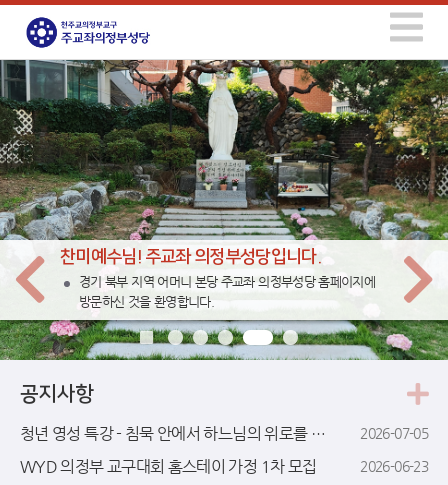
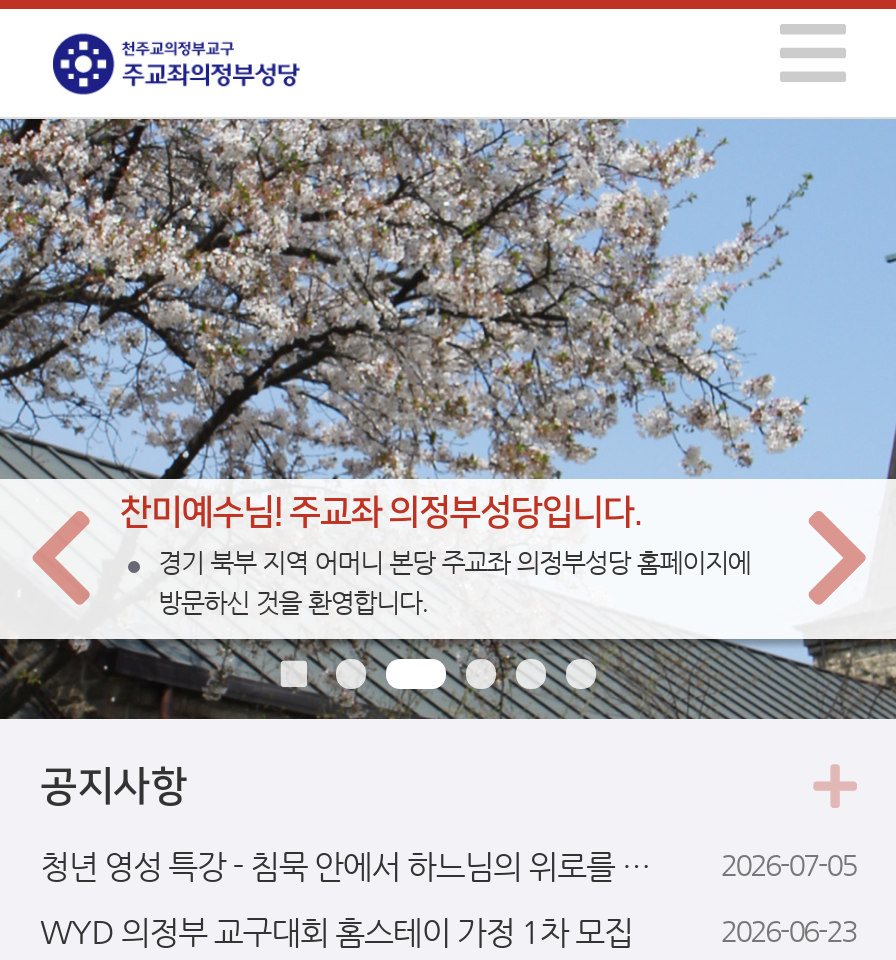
[3,59,445,241] [image] -> [6,117,890,481] [image]
[3,319,445,361] [image] -> [6,637,890,721] [image]

